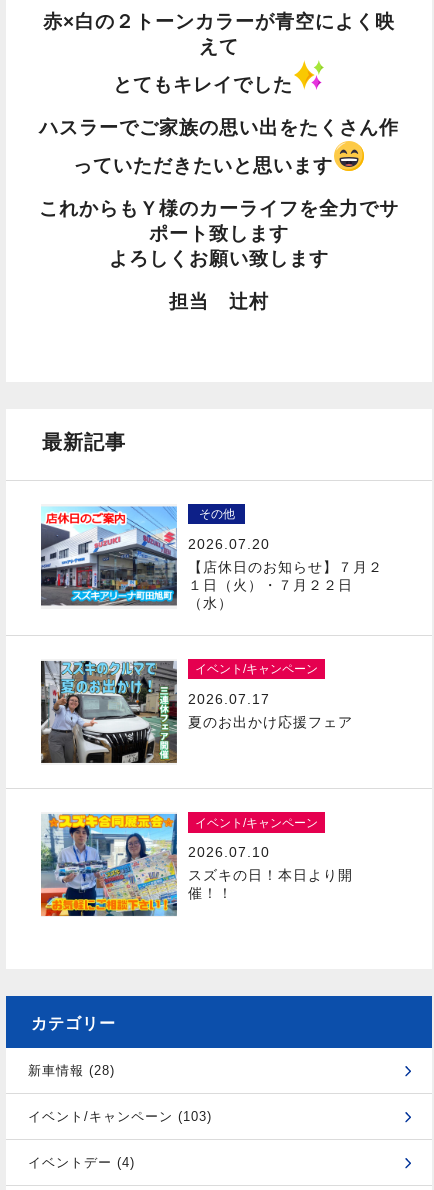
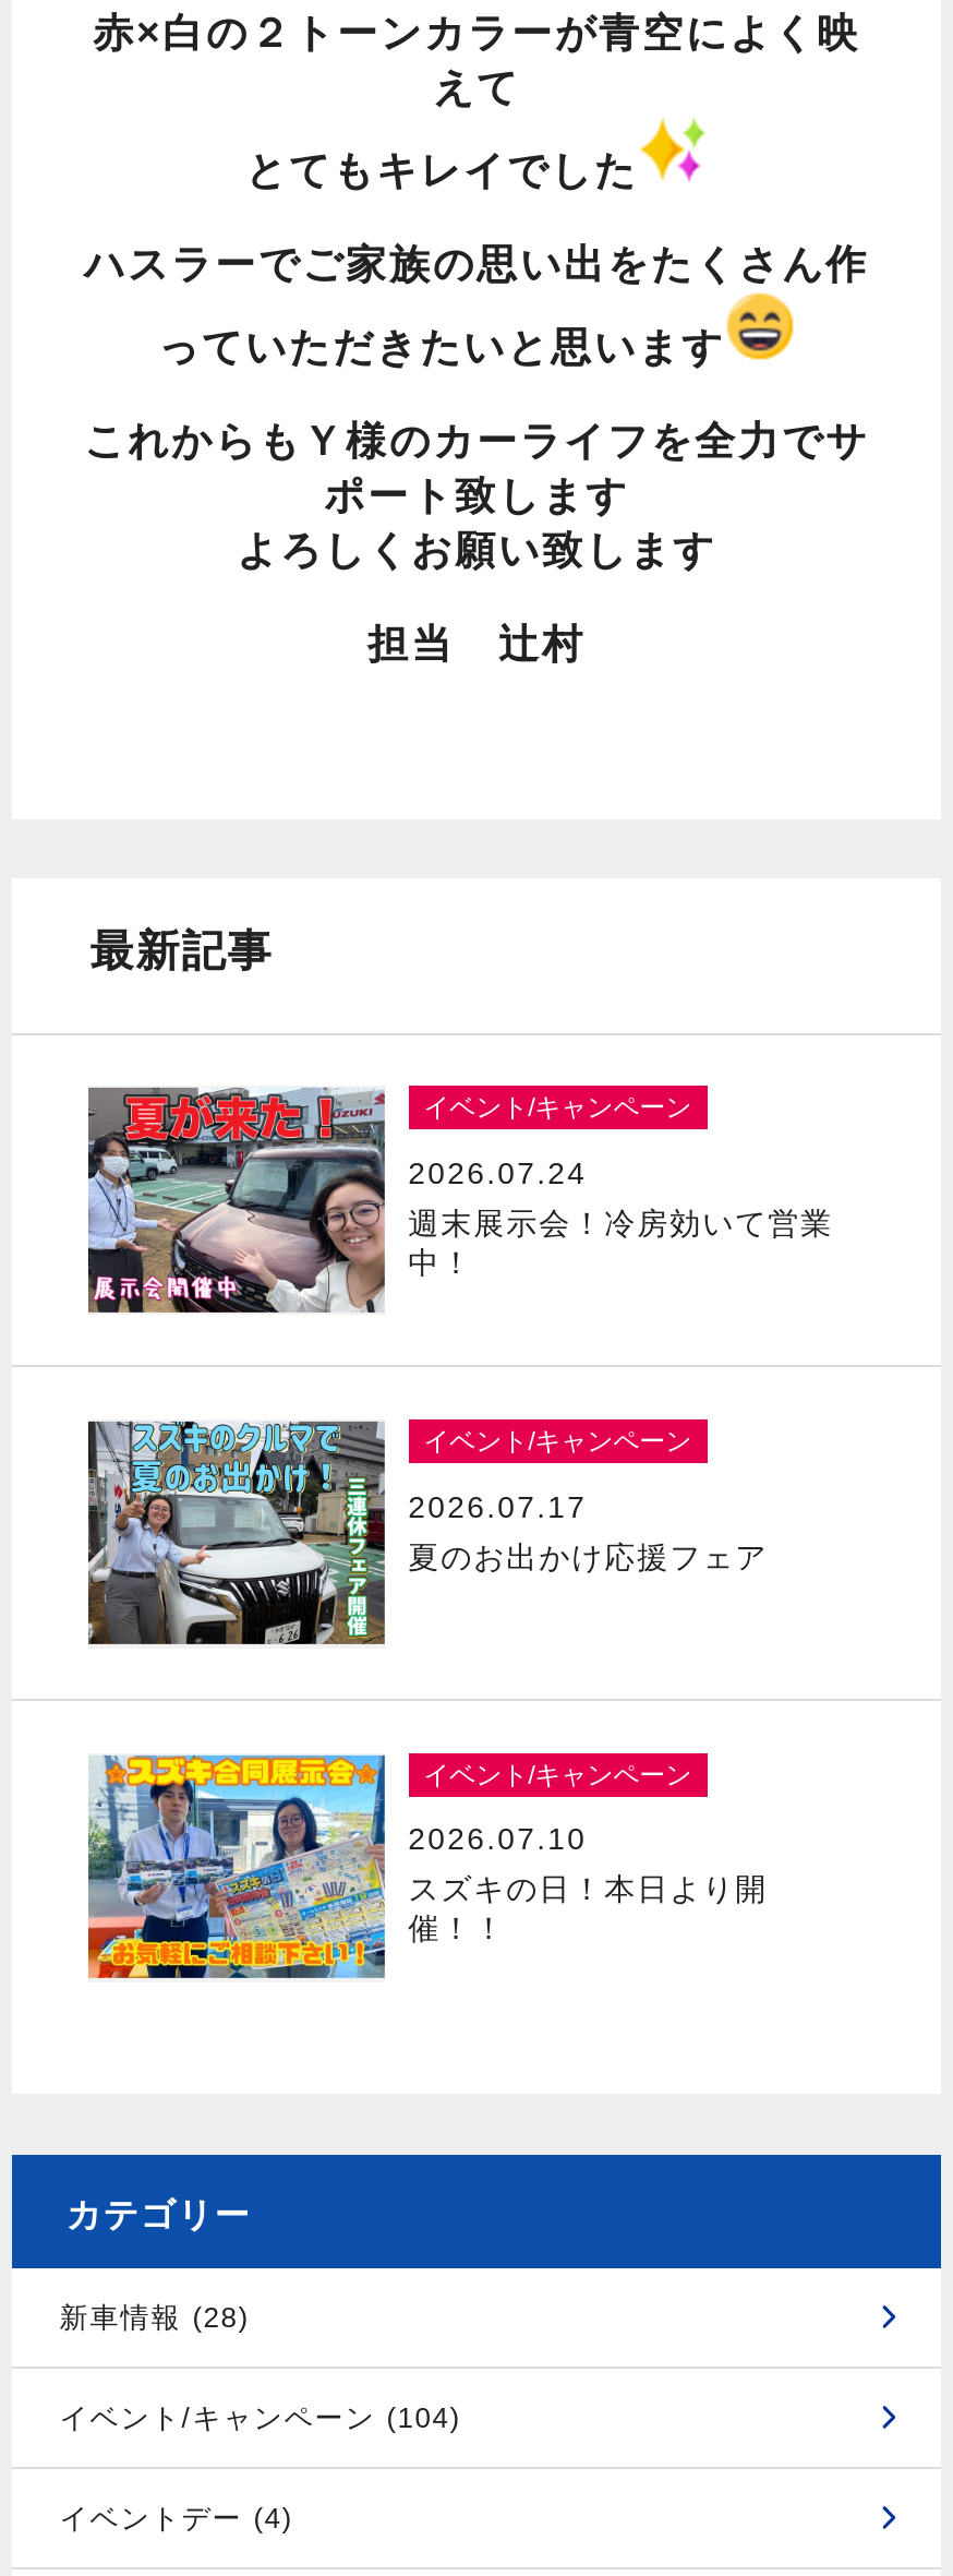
[40,506,383,611] [image] | 2026.07.20 | 【店休日のお知らせ】７月２ | １日（火）・７月２２日 | （水） -> [86,1086,833,1315] [image] | 2026.07.24 | 週末展示会！冷房効いて営業 | 中！
[198,507,234,521] その他 -> [424,1092,692,1123] イベント/キャンペーン
[28,1109,212,1124] イベント/キャンペーン (103) -> [60,2401,461,2433] イベント/キャンペーン (104)

